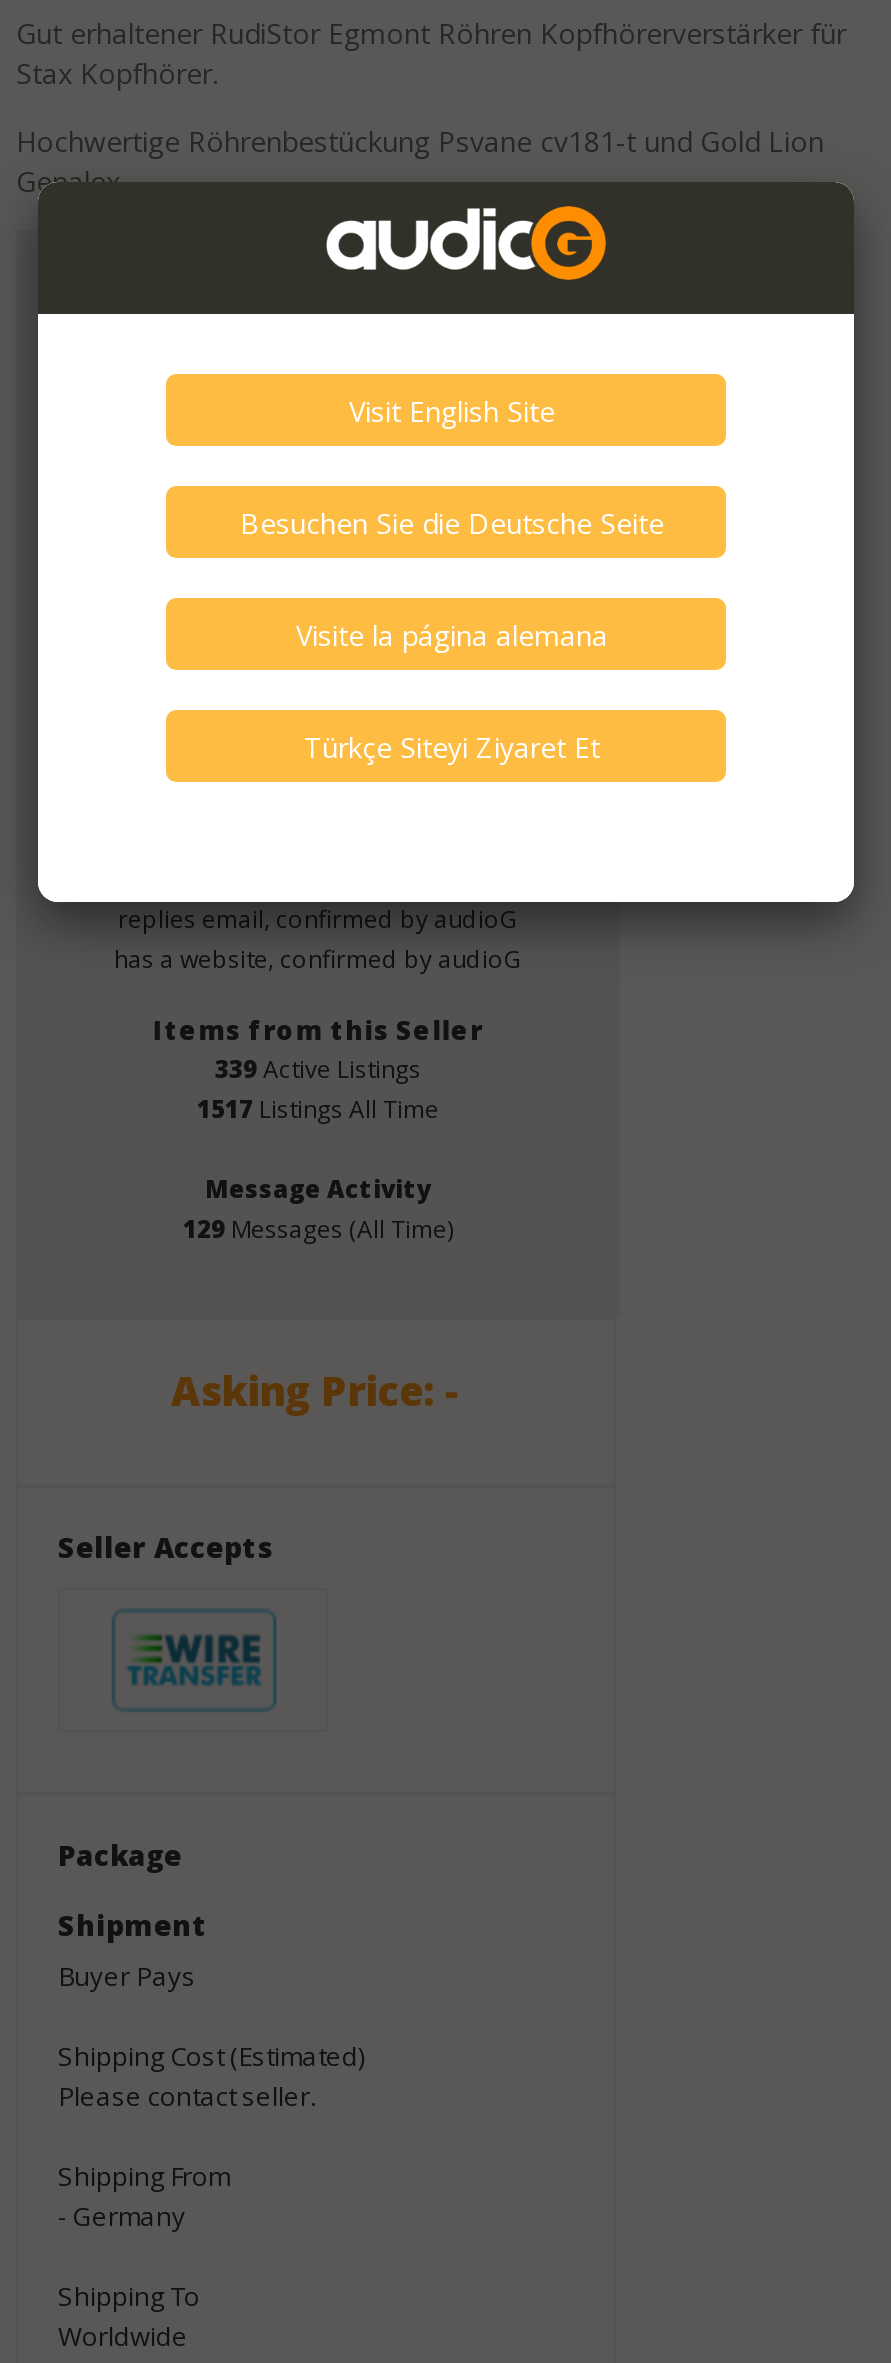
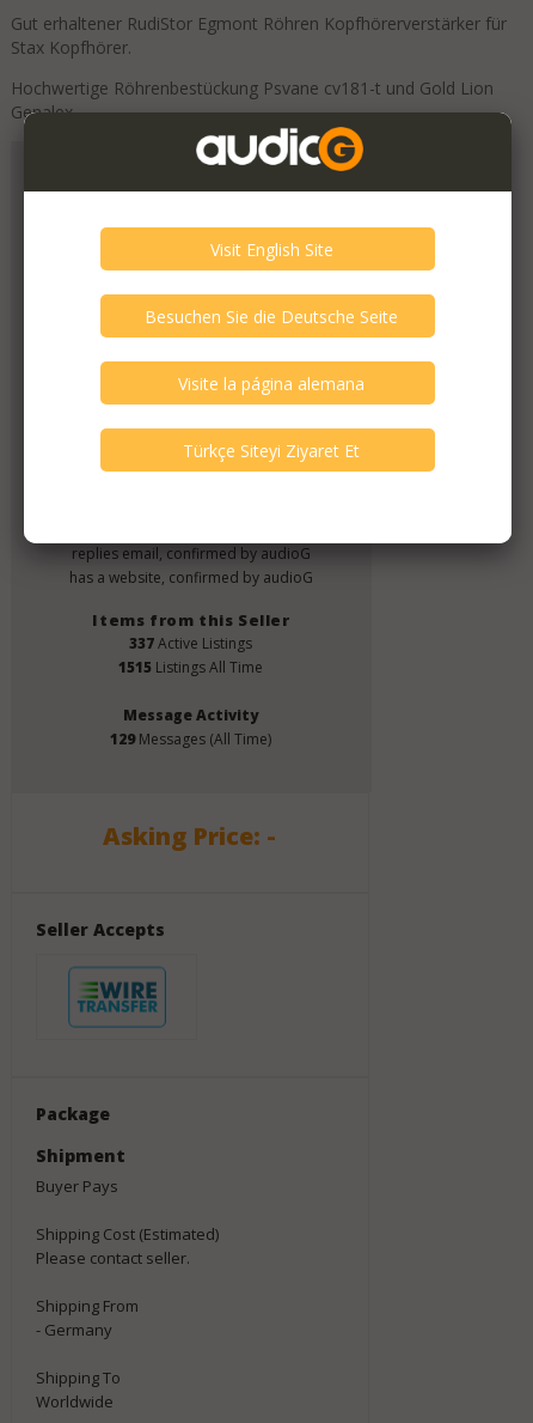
[215,1052,421,1086] 339 Active Listings -> [130,633,253,654] 337 Active Listings
[197,1092,439,1126] 1517 Listings All Time -> [119,657,264,678] 1515 Listings All Time

